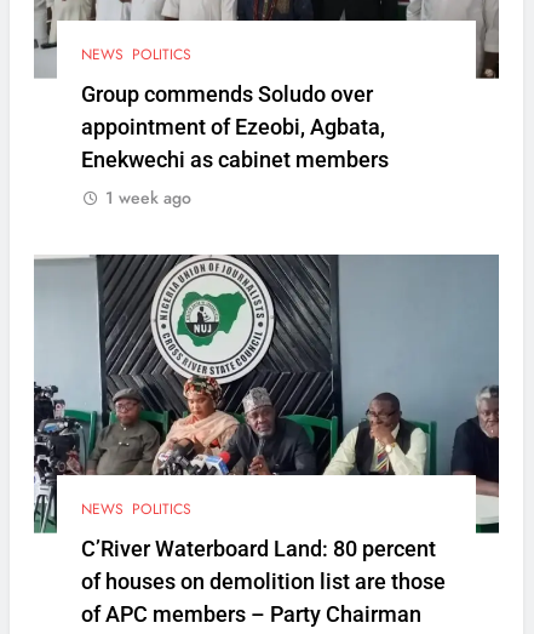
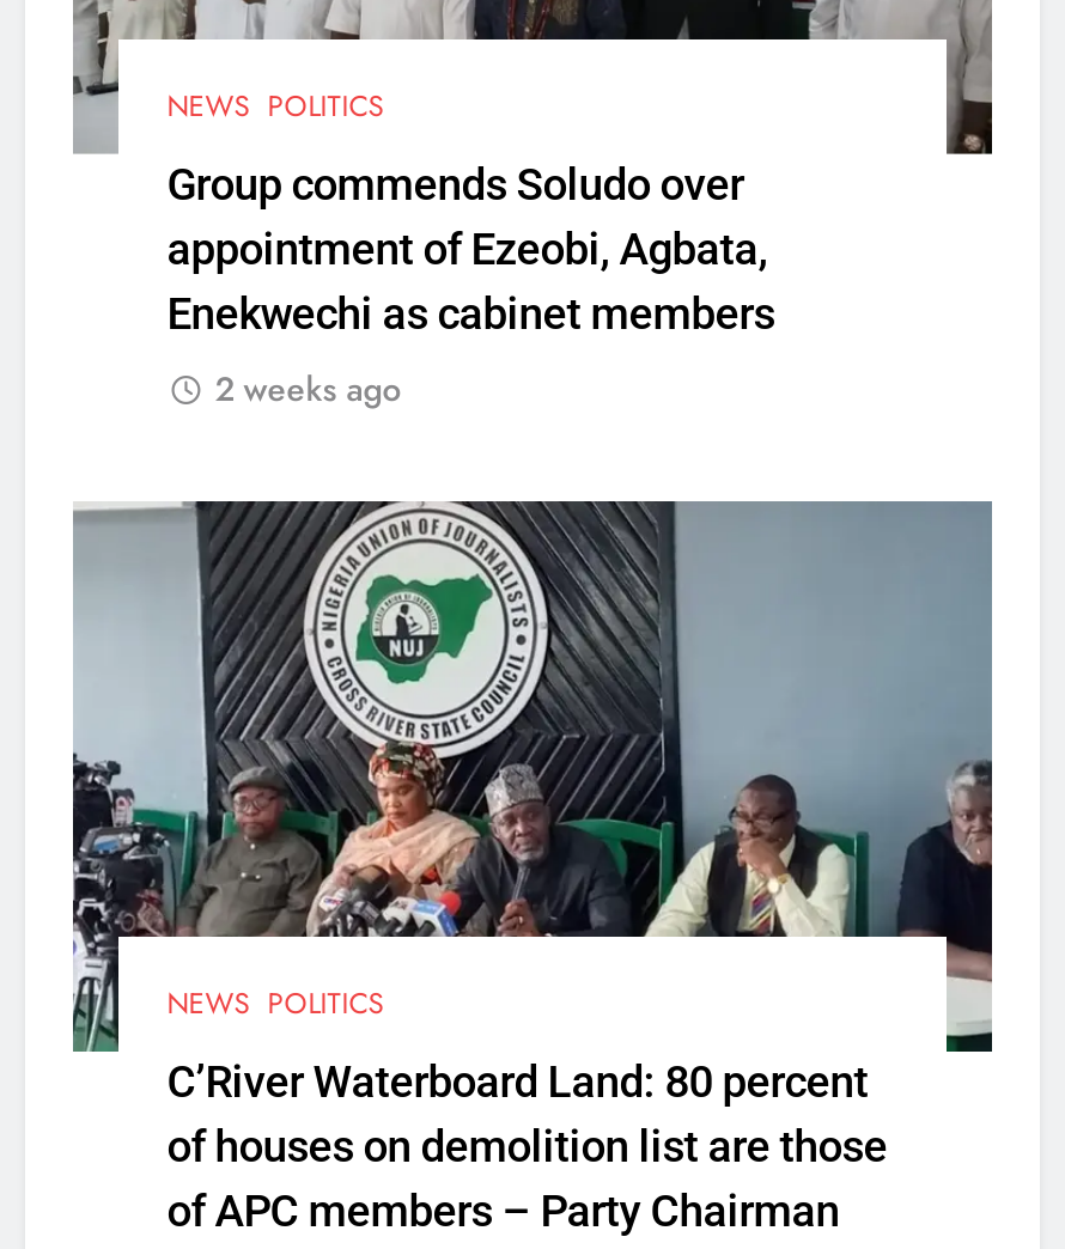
[106,185,192,209] 1 week ago -> [215,365,401,413] 2 weeks ago

